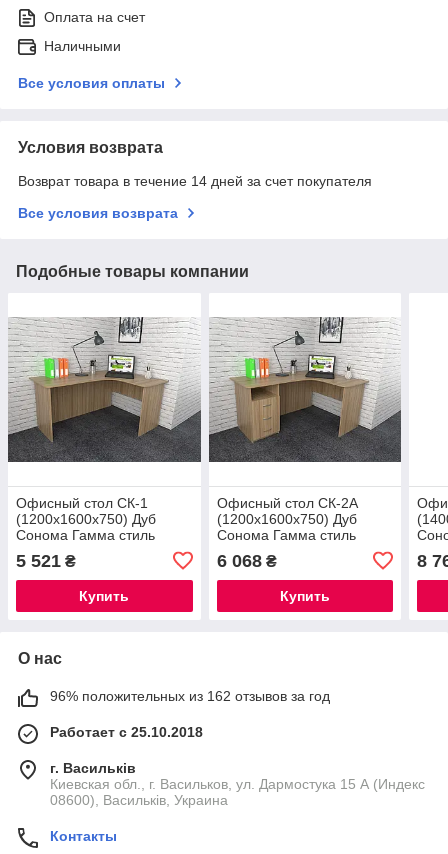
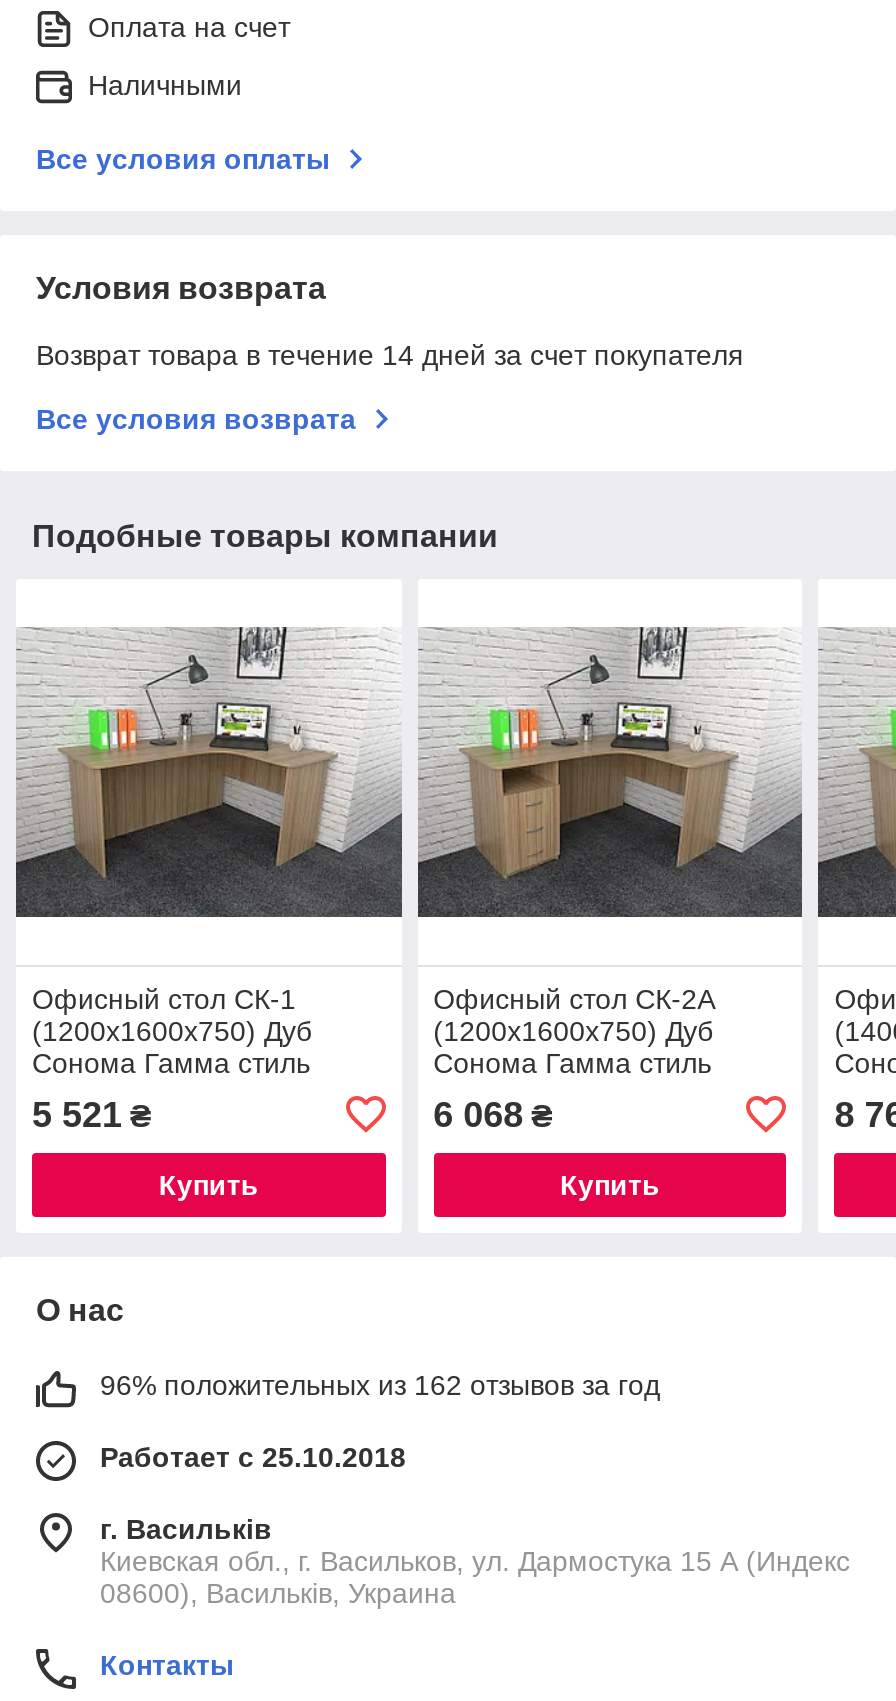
none -> [816,627,890,919] [image]

